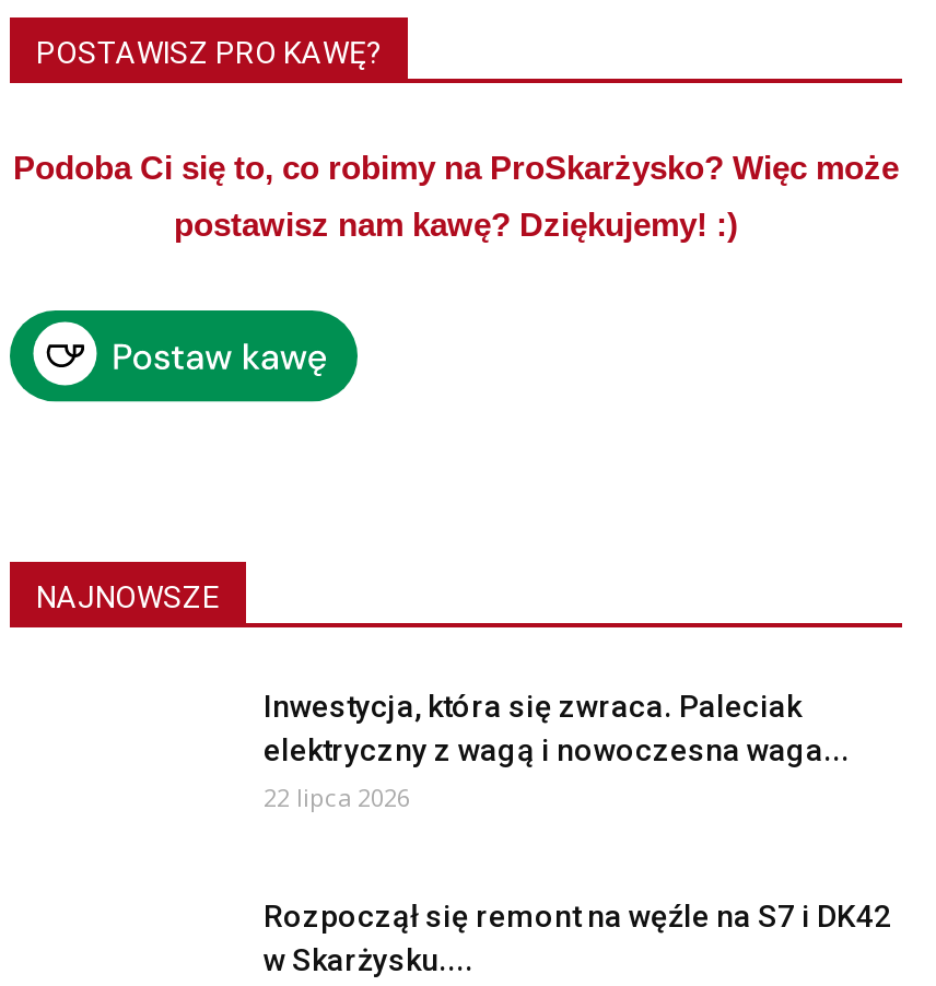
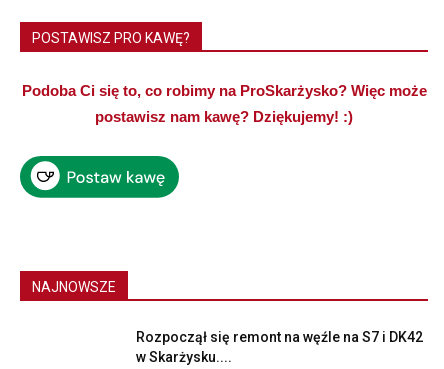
[264,688,850,812] Inwestycja, która się zwraca. Paleciak | elektryczny z wagą i nowoczesna waga... | 22 lipca 2026 -> none

